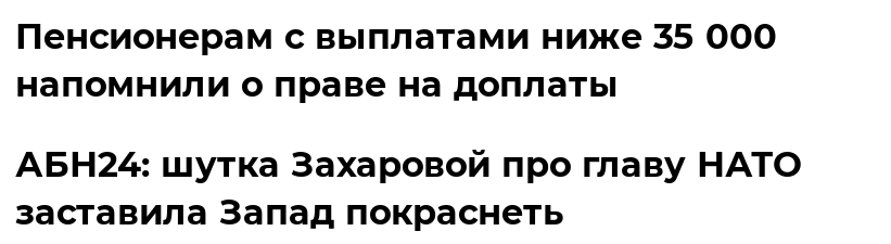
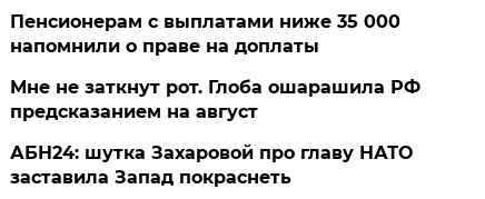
none -> [10,77,421,122] Мне не заткнут рот. Глоба ошарашила РФ | предсказанием на август

